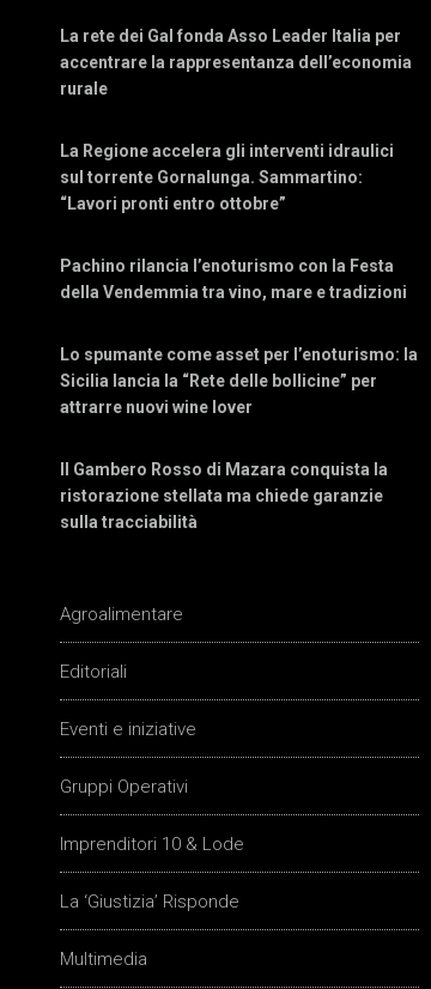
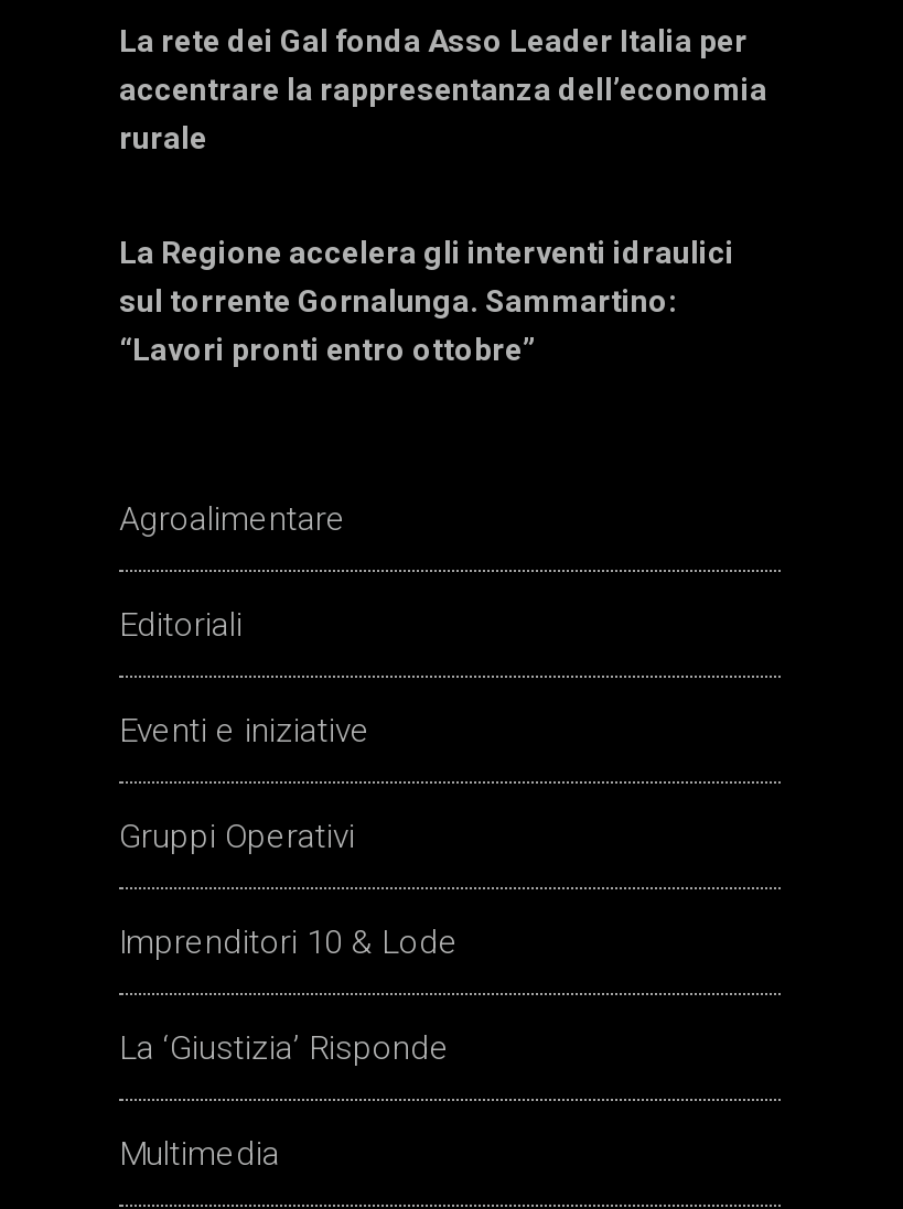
[60,257,418,532] Pachino rilancia l’enoturismo con la Festa | della Vendemmia tra vino, mare e tradizioni | Lo spumante come asset per l’enoturismo: la | Sicilia lancia la “Rete delle bollicine” per | attrarre nuovi wine lover | Il Gambero Rosso di Mazara conquista la | ristorazione stellata ma chiede garanzie | sulla tracciabilità -> none

